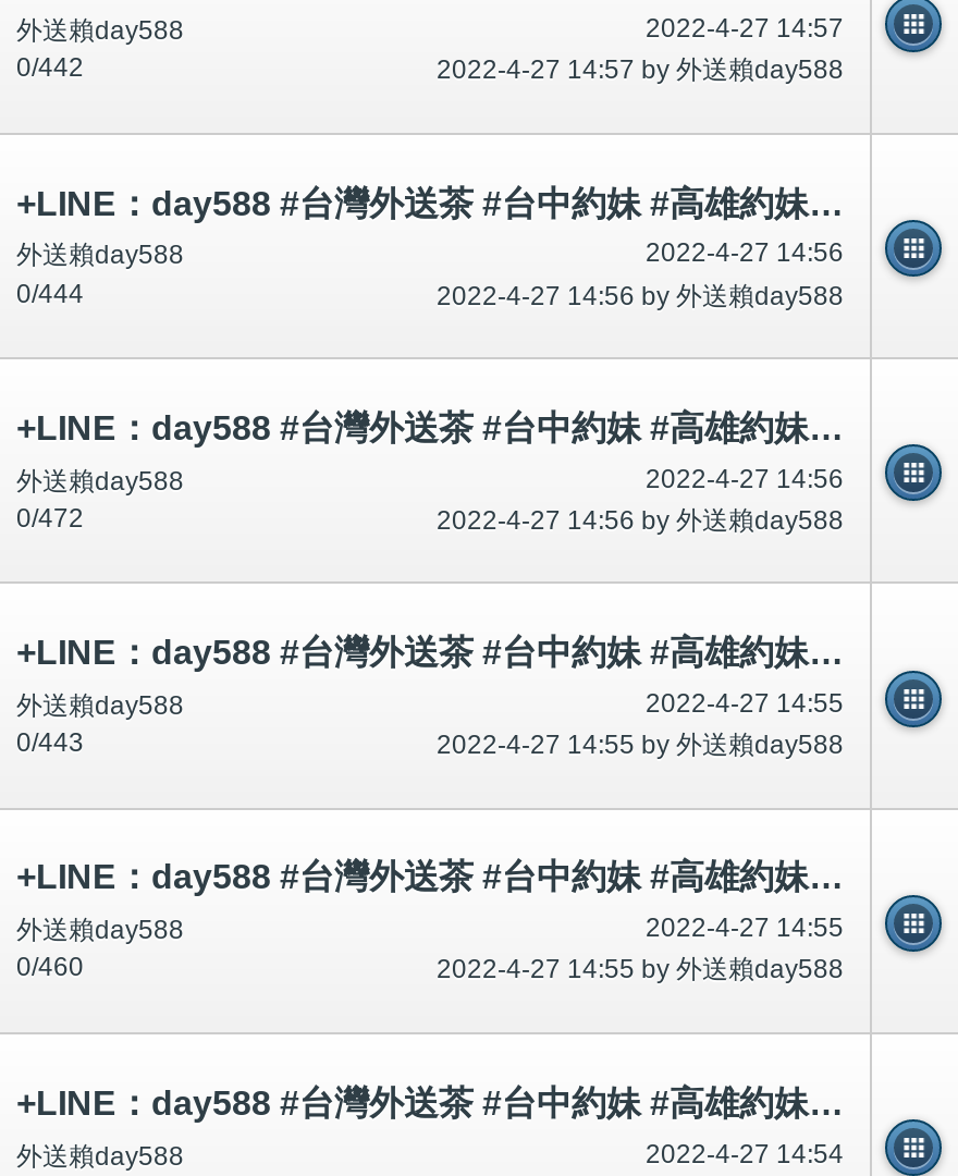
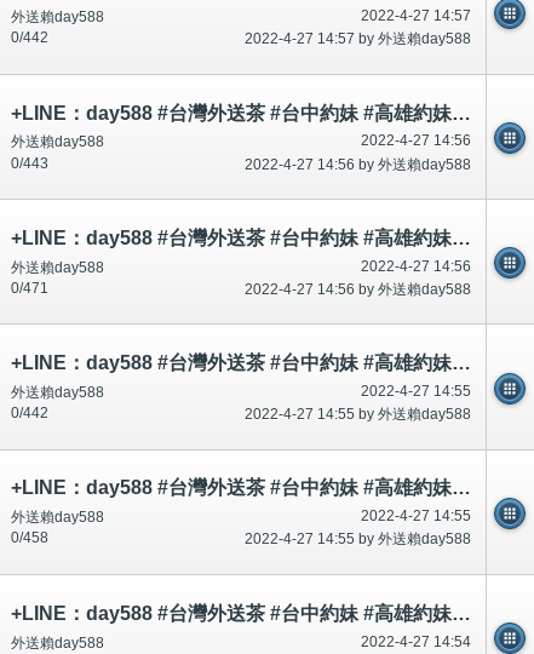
[16,278,84,308] 0/444 -> [11,154,48,171] 0/443
[16,503,84,533] 0/472 -> [11,280,48,296] 0/471
[16,728,84,758] 0/443 -> [11,405,48,422] 0/442
[16,953,84,983] 0/460 -> [11,530,48,547] 0/458

